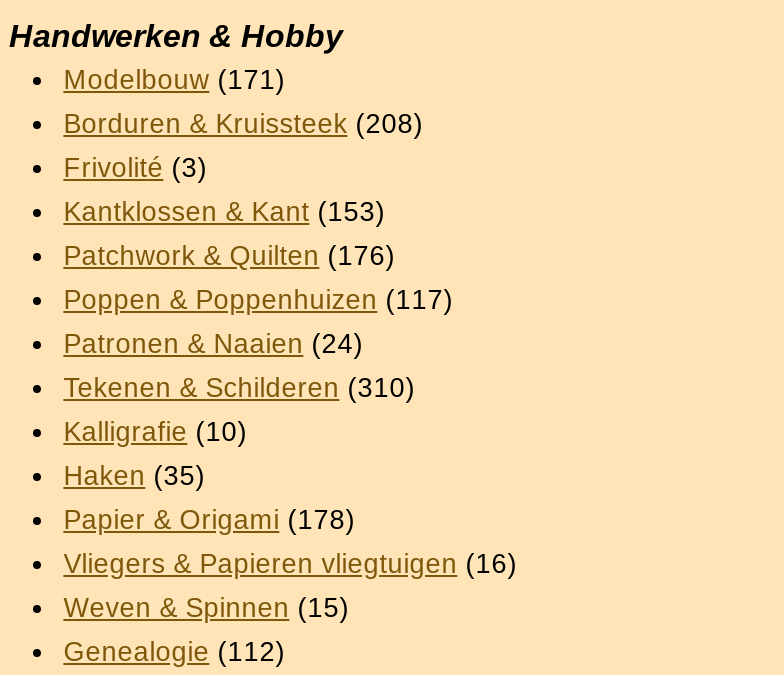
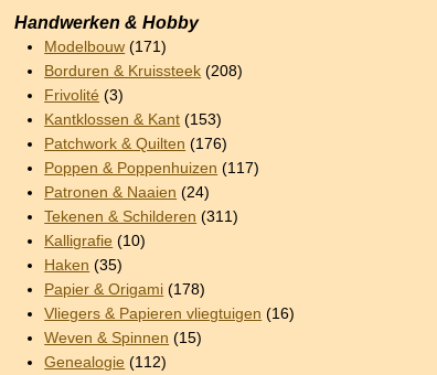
[63,372,415,402] Tekenen & Schilderen (310) -> [44,208,239,225] Tekenen & Schilderen (311)

